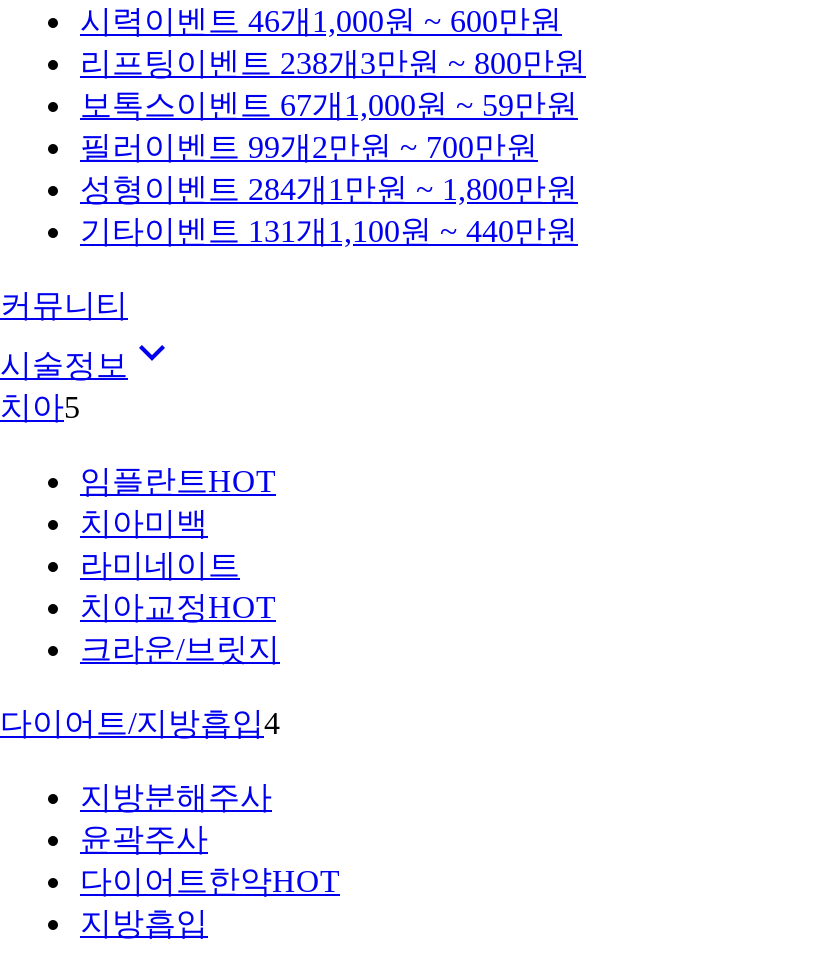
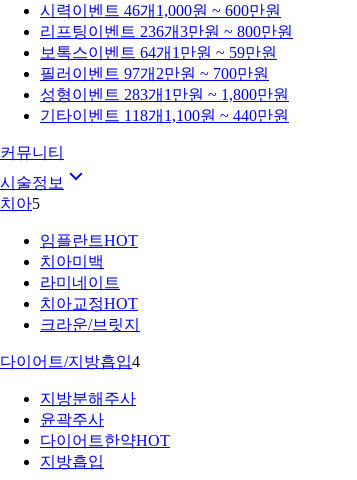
[80,46,586,80] 리프팅 이벤트 238개3만원 ~ 800만원 -> [40,23,293,40] 리프팅 이벤트 236개3만원 ~ 800만원
[80,88,578,122] 보톡스 이벤트 67개 1,000원 ~ 59만원 -> [40,44,277,61] 보톡스 이벤트 64개 1만원 ~ 59만원
[80,130,538,164] 필러 이벤트 99개2만원 ~ 700만원 -> [40,65,269,82] 필러 이벤트 97개2만원 ~ 700만원
[80,172,578,206] 성형 이벤트 284개 1만원 ~ 1,800만원 -> [40,86,289,103] 성형 이벤트 283개 1만원 ~ 1,800만원
[80,214,578,248] 기타이벤트 131개 1,100원 ~ 440만원 -> [40,107,289,124] 기타이벤트 118개 1,100원 ~ 440만원

